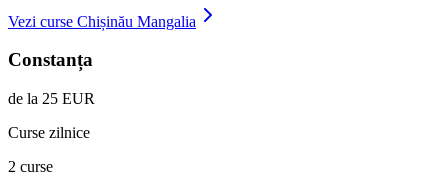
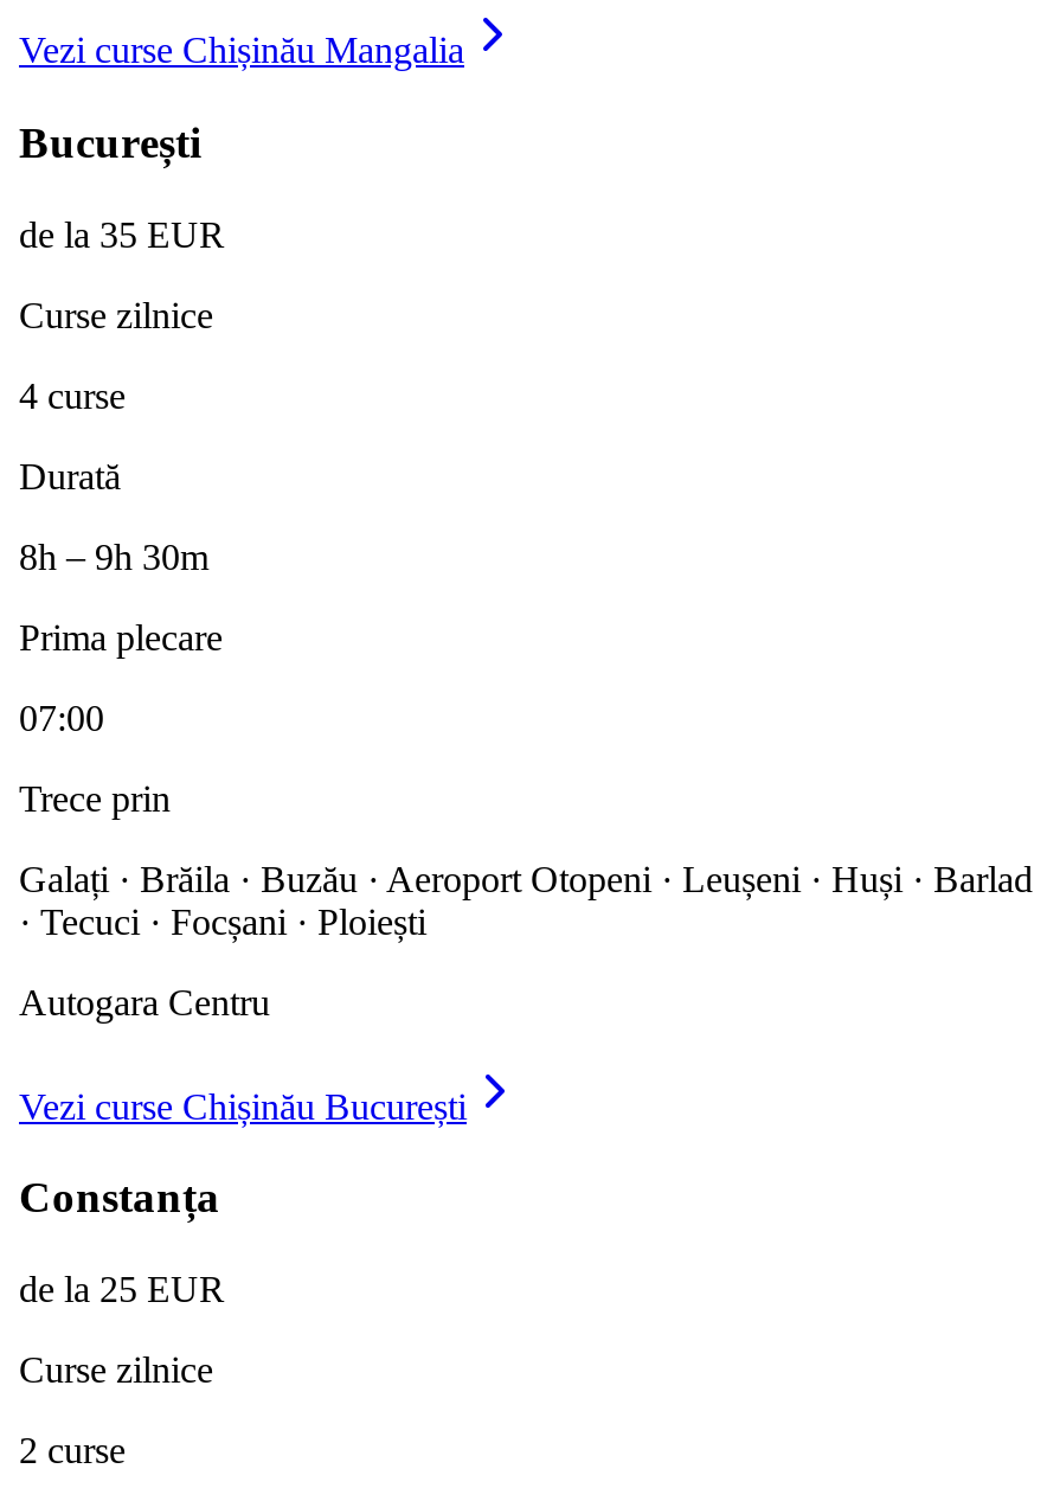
none -> [19,117,1033,1125] București | de la 35 EUR | Curse zilnice | 4 curse | Durată | 8h – 9h 30m | Prima plecare | 07:00 | Trece prin | Galați · Brăila · Buzău · Aeroport Otopeni · Leușeni · Huși · Barlad | · Tecuci · Focșani · Ploiești | Autogara Centru | Vezi curse Chișinău București

